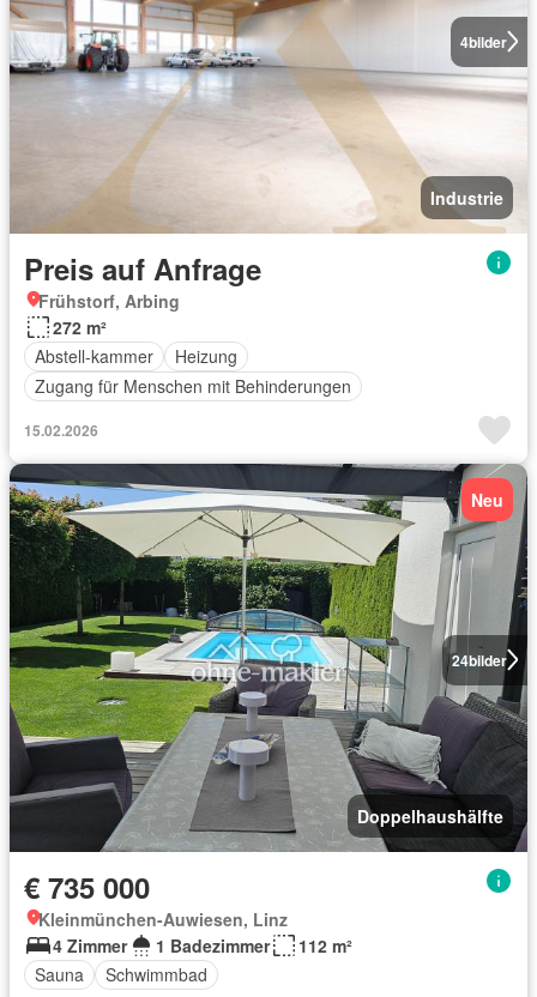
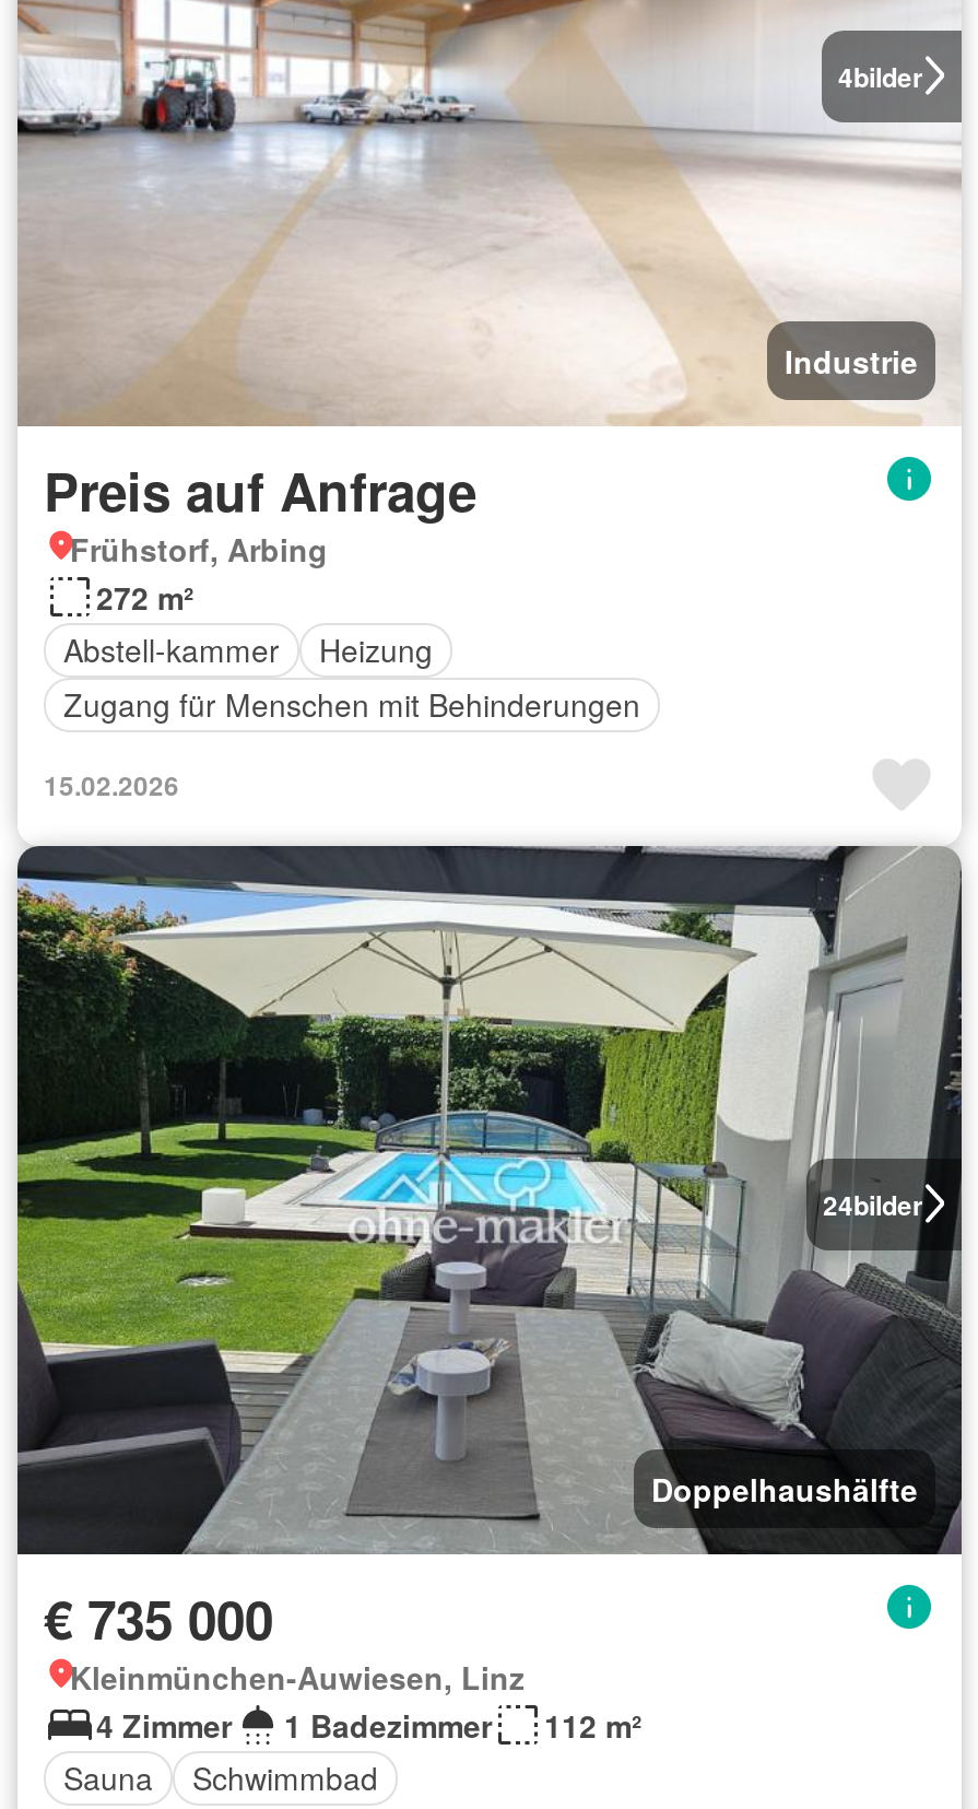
[471,487,503,511] Neu -> none

